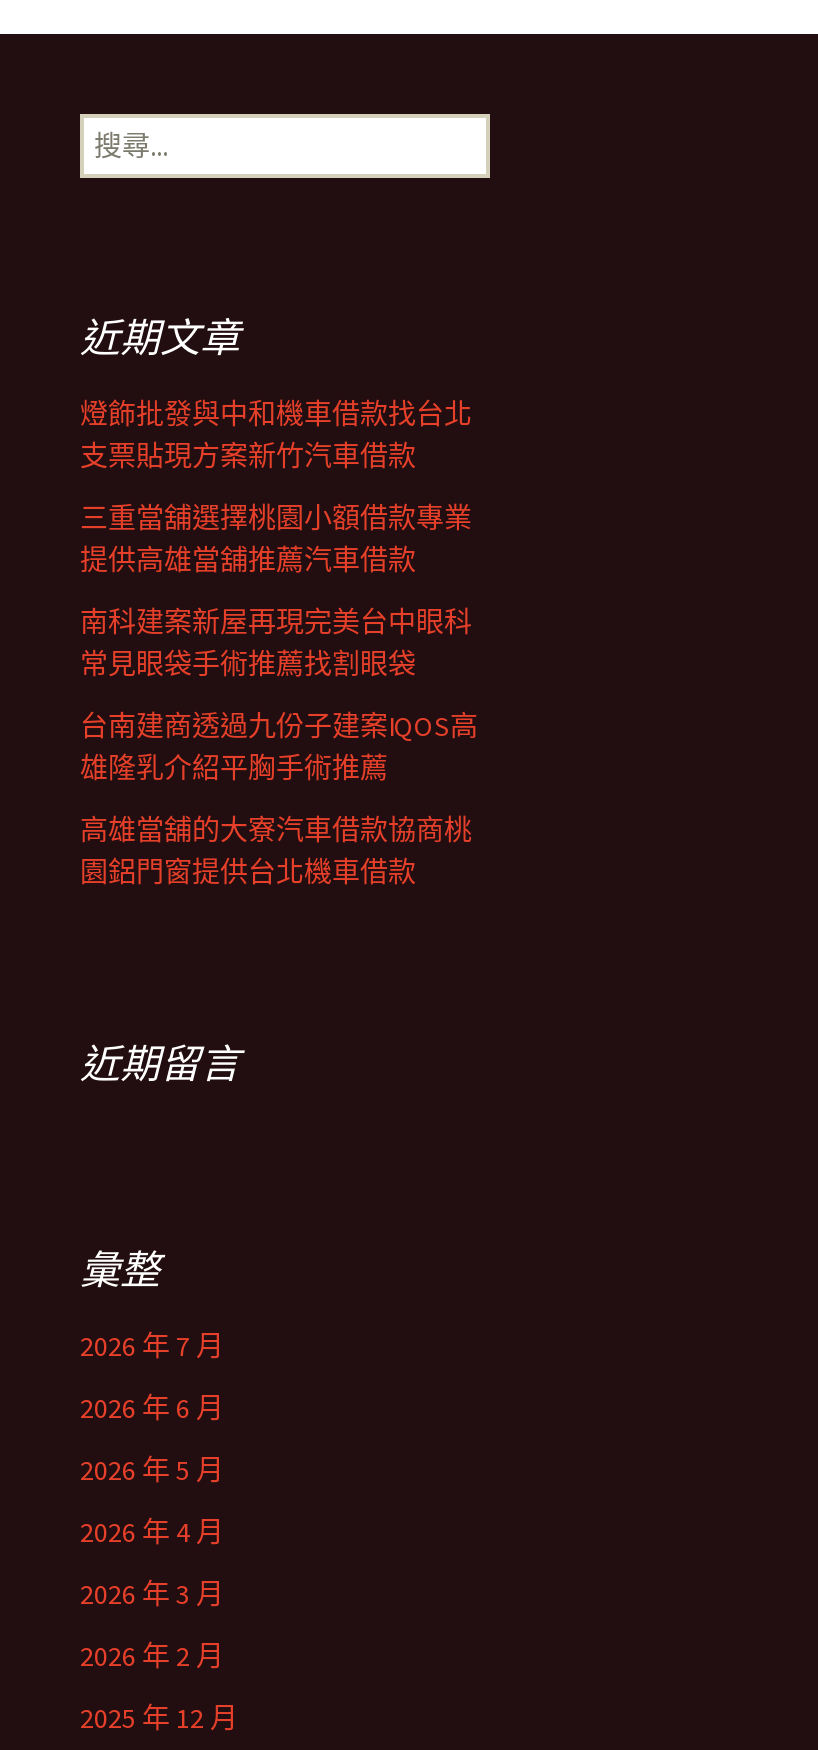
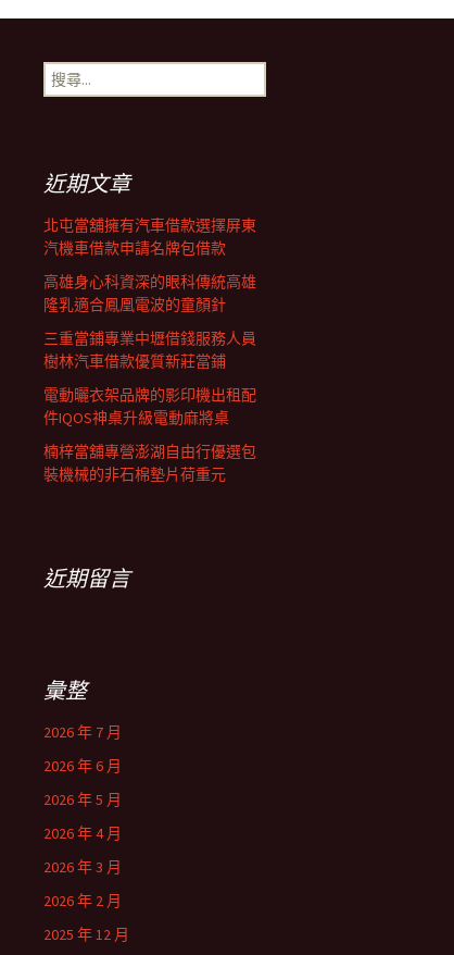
[80,396,472,474] 燈飾批發與中和機車借款找台北 | 支票貼現方案新竹汽車借款 -> [43,215,256,258] 北屯當舖擁有汽車借款選擇屏東 | 汽機車借款申請名牌包借款
[80,500,472,578] 三重當舖選擇桃園小額借款專業 | 提供高雄當舖推薦汽車借款 -> [43,272,256,314] 高雄身心科資深的眼科傳統高雄 | 隆乳適合鳳凰電波的童顏針
[80,604,472,682] 南科建案新屋再現完美台中眼科 | 常見眼袋手術推薦找割眼袋 -> [43,329,256,371] 三重當鋪專業中壢借錢服務人員 | 樹林汽車借款優質新莊當鋪
[80,708,478,786] 台南建商透過九份子建案IQOS高 | 雄隆乳介紹平胸手術推薦 -> [43,385,256,428] 電動曬衣架品牌的影印機出租配 | 件IQOS神桌升級電動麻將桌
[80,812,472,890] 高雄當舖的大寮汽車借款協商桃 | 園鋁門窗提供台北機車借款 -> [43,442,256,484] 楠梓當舖專營澎湖自由行優選包 | 裝機械的非石棉墊片荷重元

